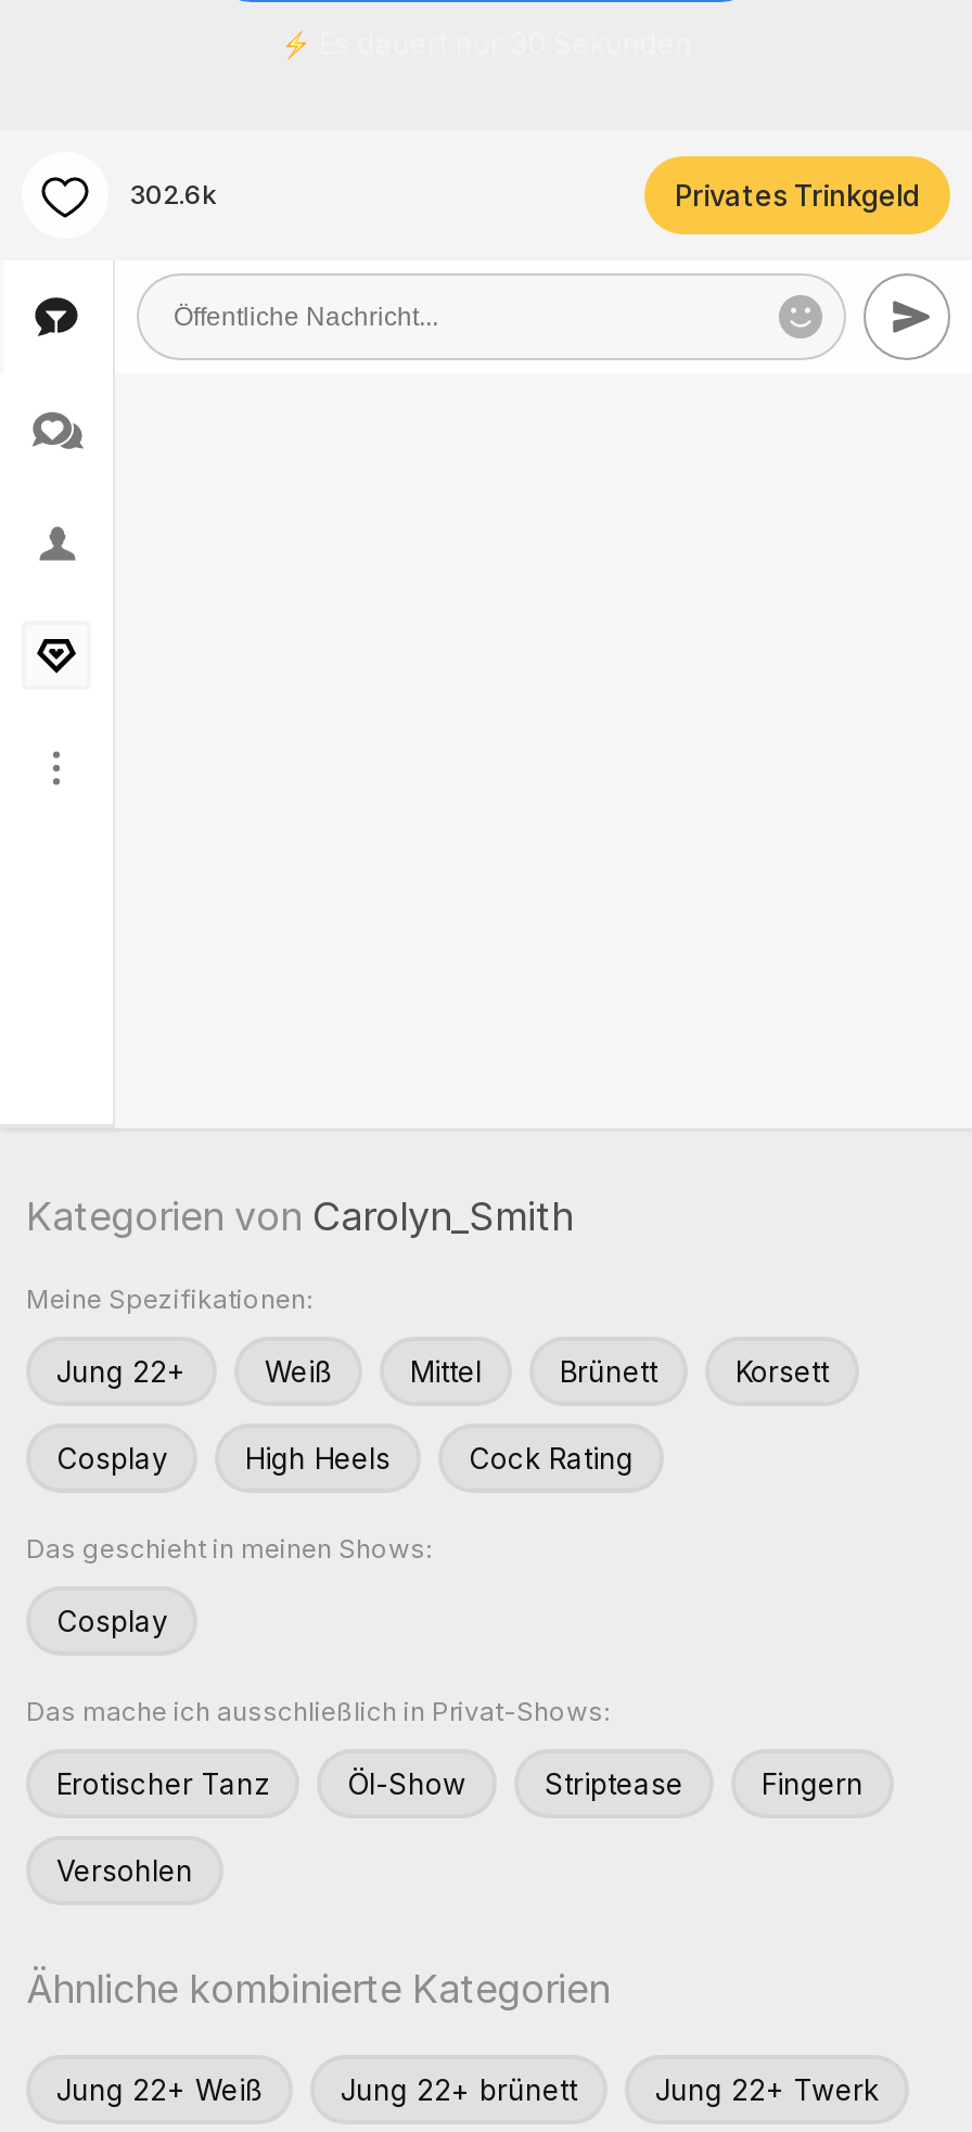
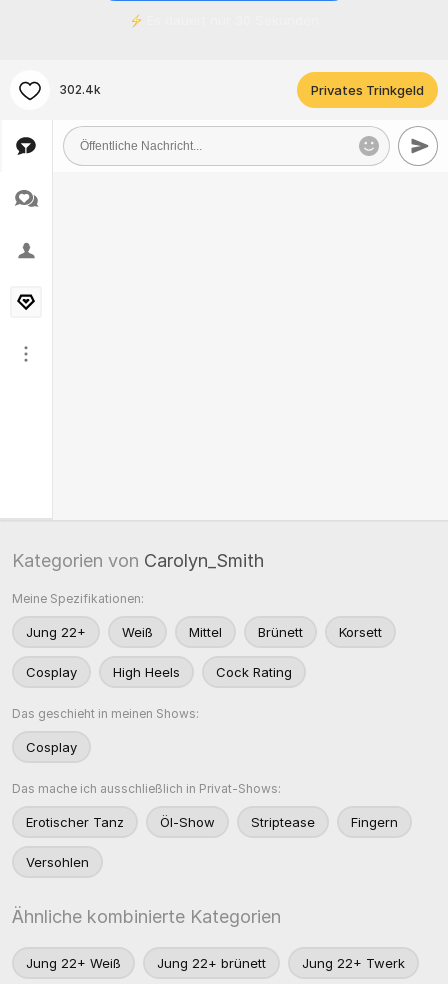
[130,178,217,211] 302.6k -> [60,82,101,97] 302.4k

